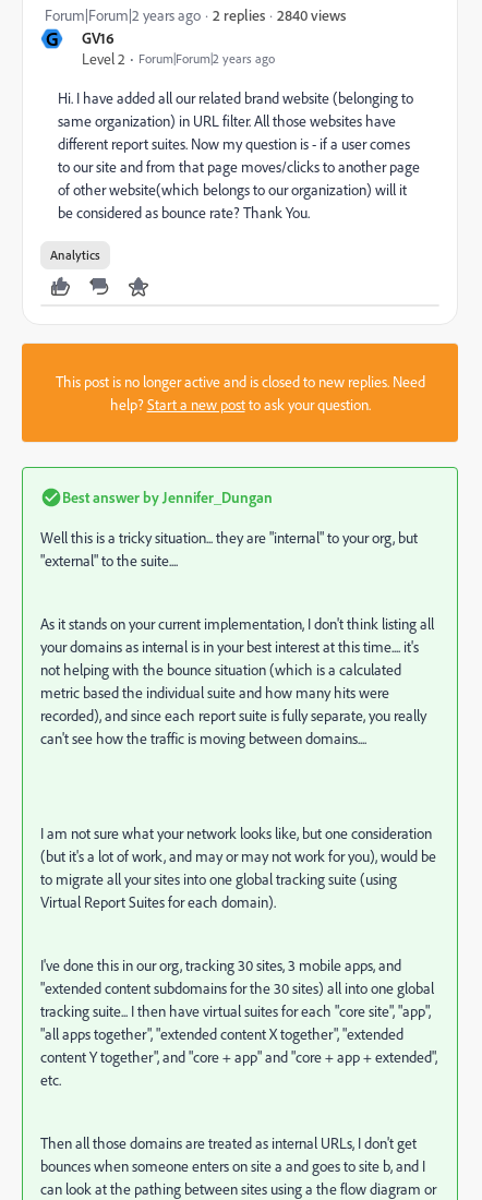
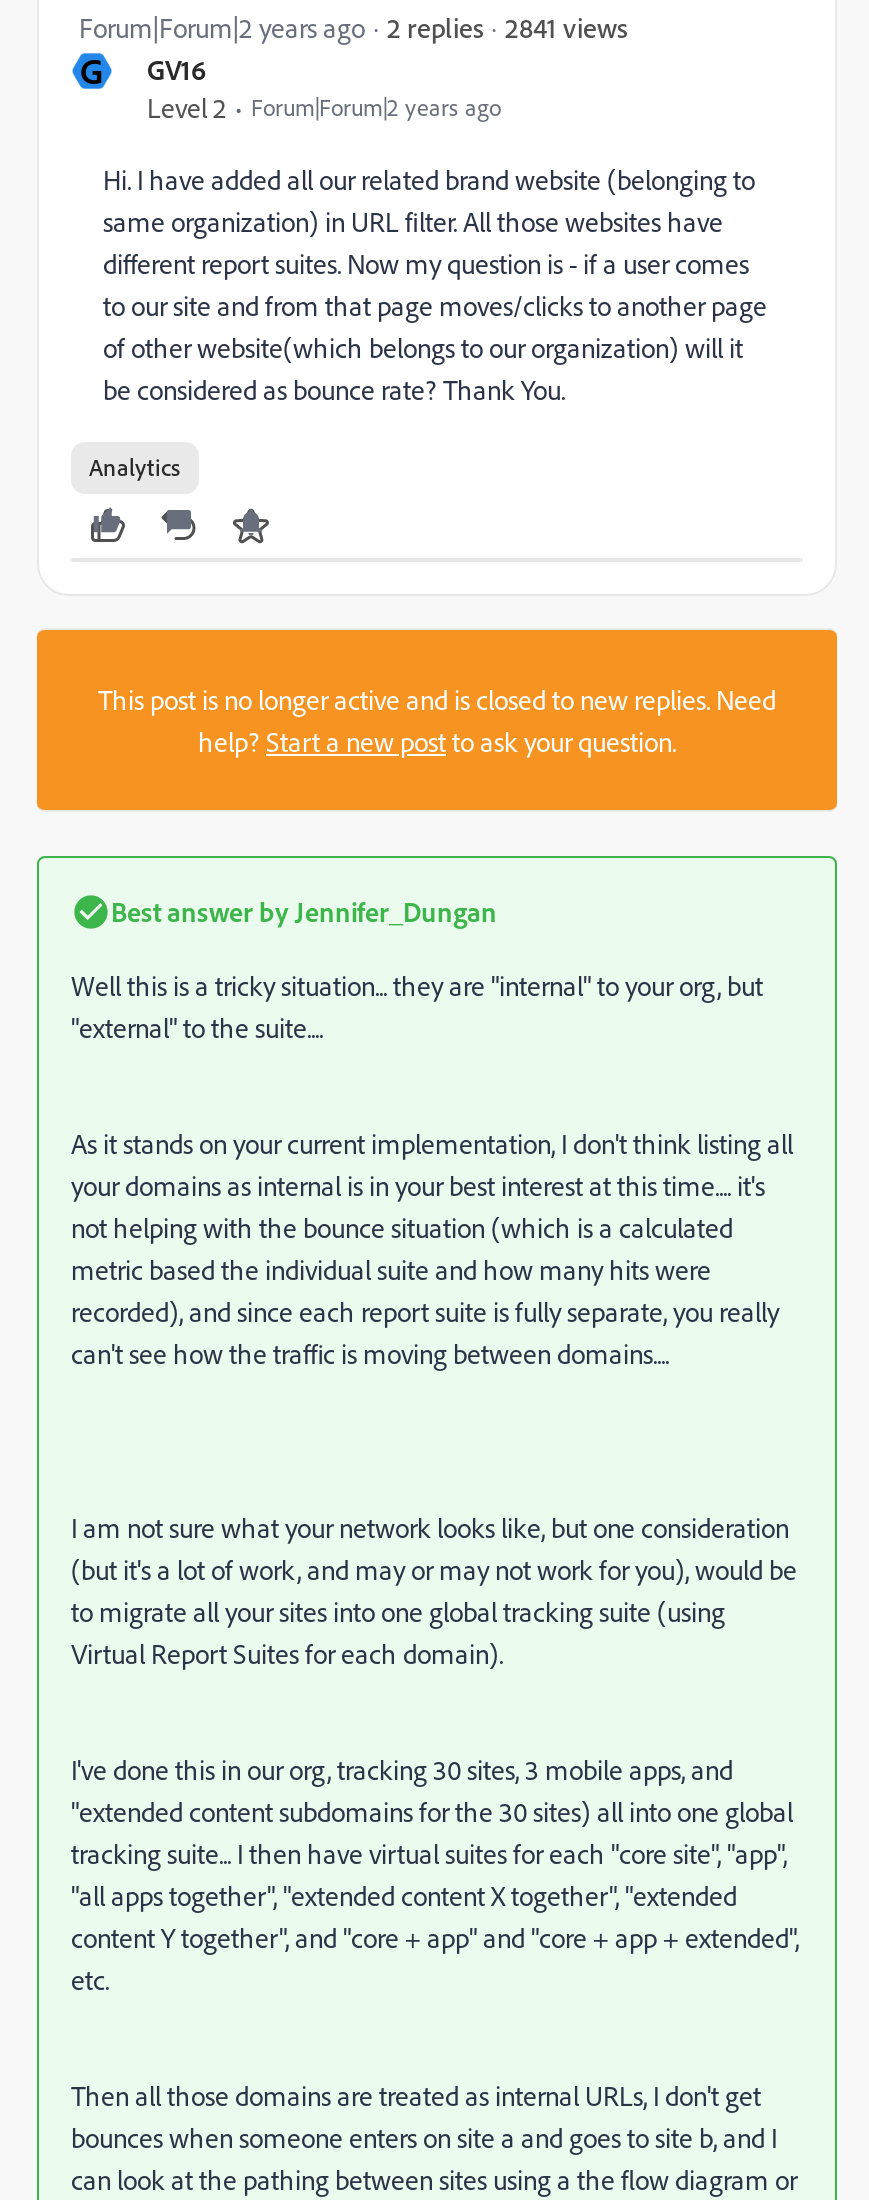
[277,5,346,23] 2840 views -> [505,9,627,43] 2841 views

